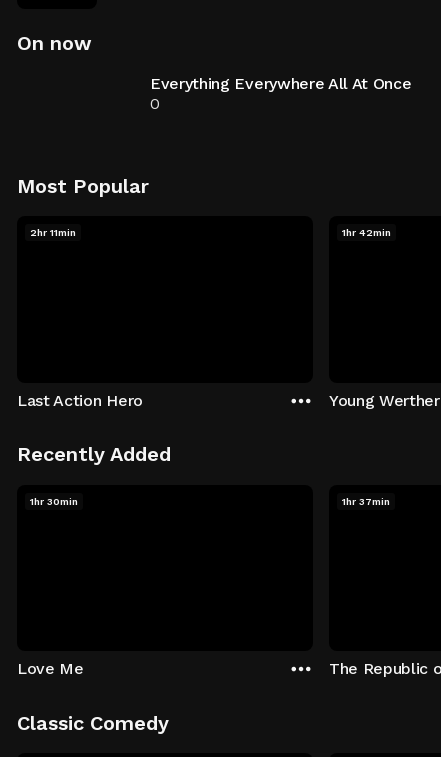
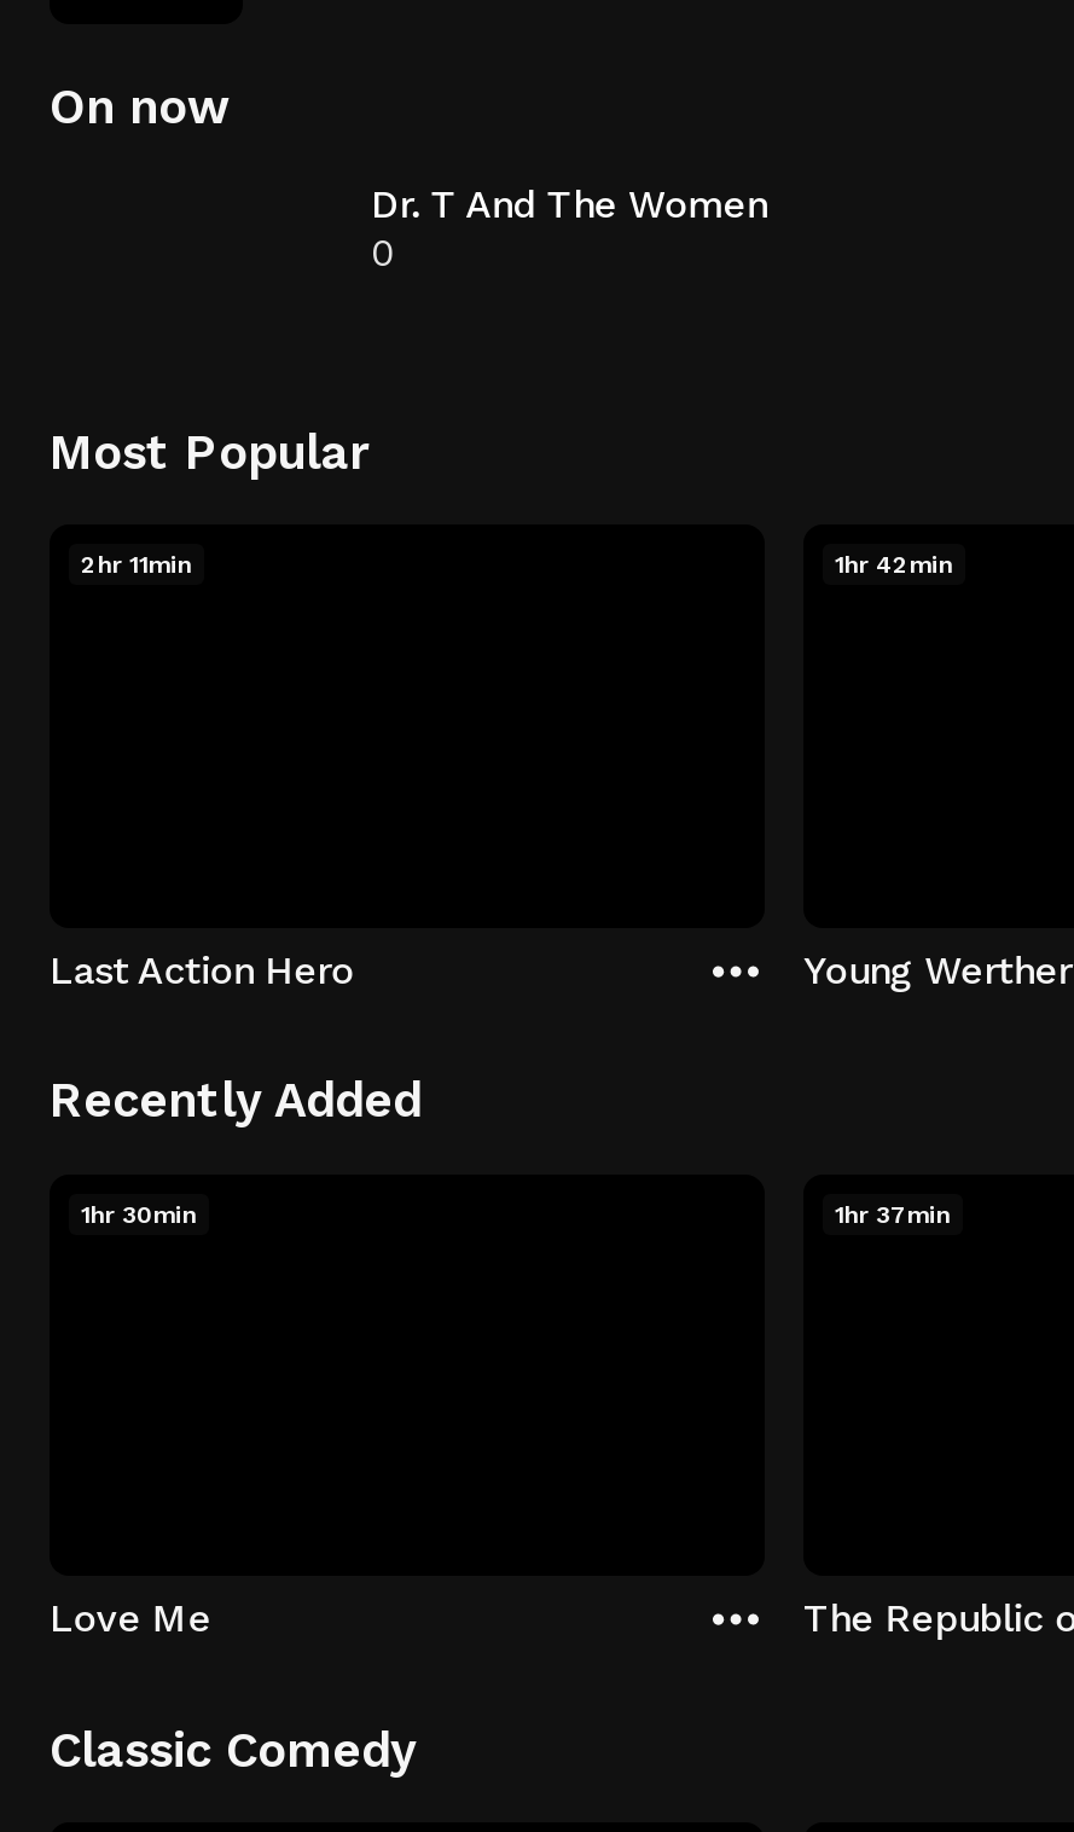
[150,74,411,93] Everything Everywhere All At Once -> [371,181,767,227] Dr. T And The Women

